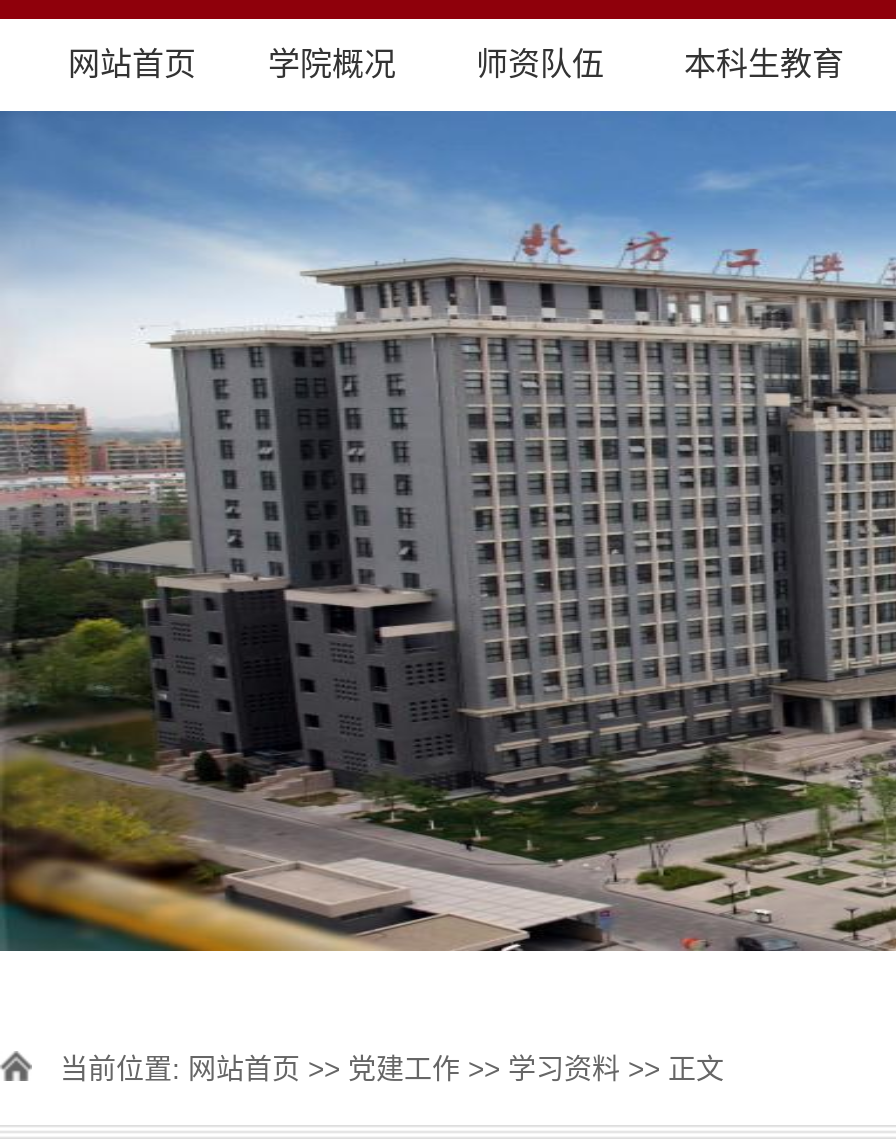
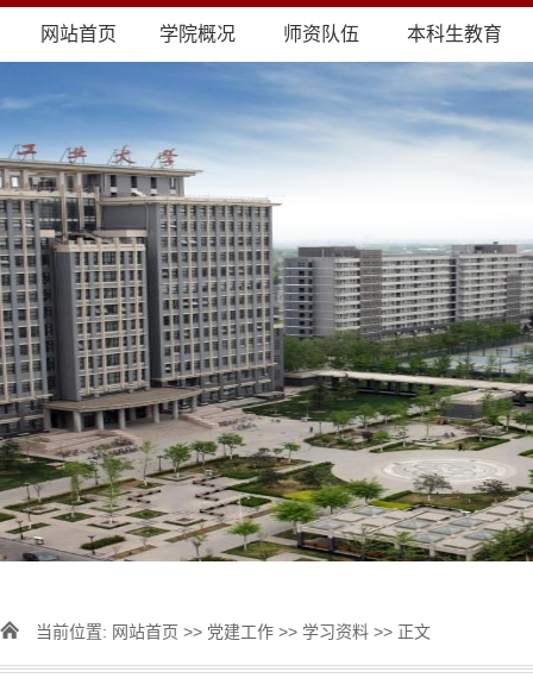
[6,111,890,953] [image] -> [4,62,529,563] [image]

